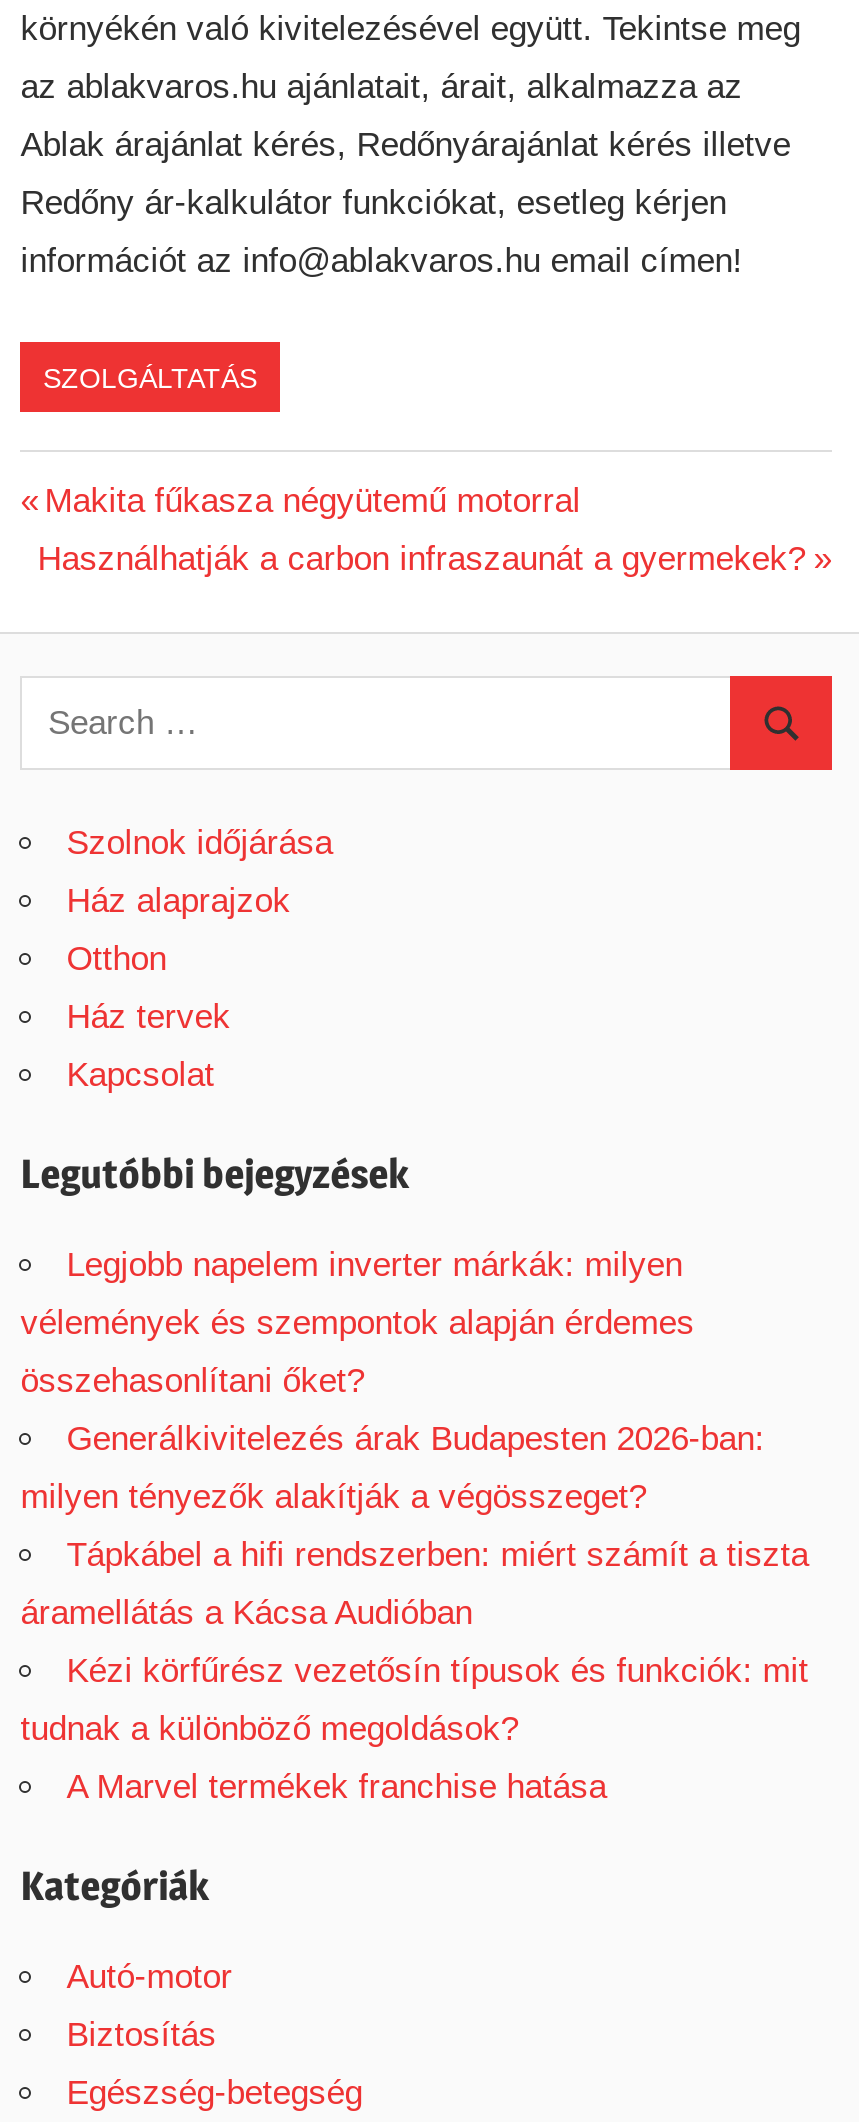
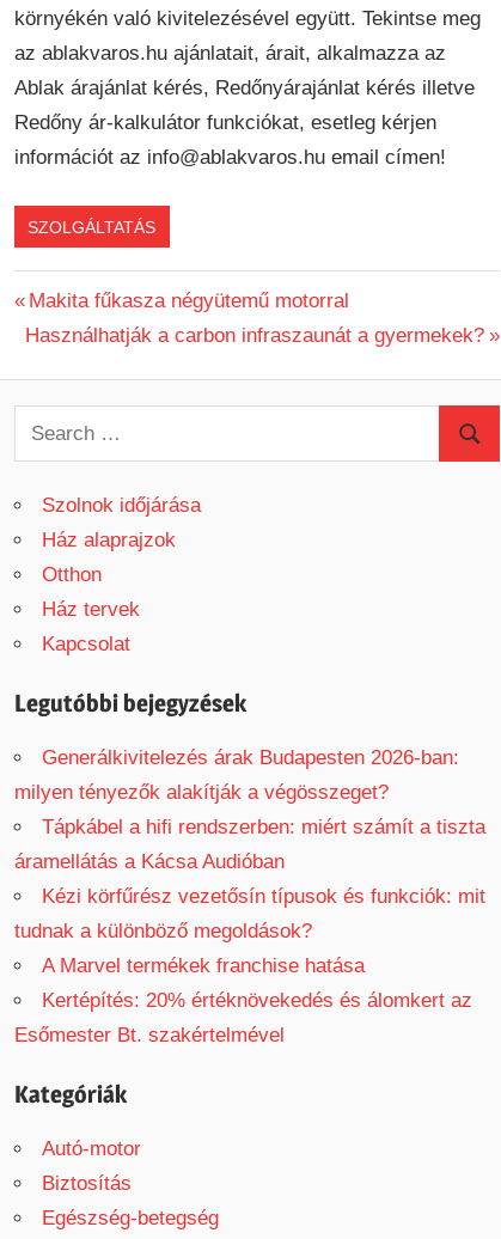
[20,1246,694,1400] Legjobb napelem inverter márkák: milyen | vélemények és szempontok alapján érdemes | összehasonlítani őket? -> none
moved [20,1420,808,1806] -> [15,746,486,977]: Generálkivitelezés árak Budapesten 2026-ban: | milyen tényezők alakítják a végösszeget? | Tápkábel a hifi rendszerben: miért számít a tiszta | áramellátás a Kácsa Audióban | Kézi körfűrész vezetősín típusok és funkciók: mit | tudnak a különböző megoldások? | A Marvel termékek franchise hatása
none -> [15,989,473,1046] Kertépítés: 20% értéknövekedés és álomkert az | Esőmester Bt. szakértelmével

